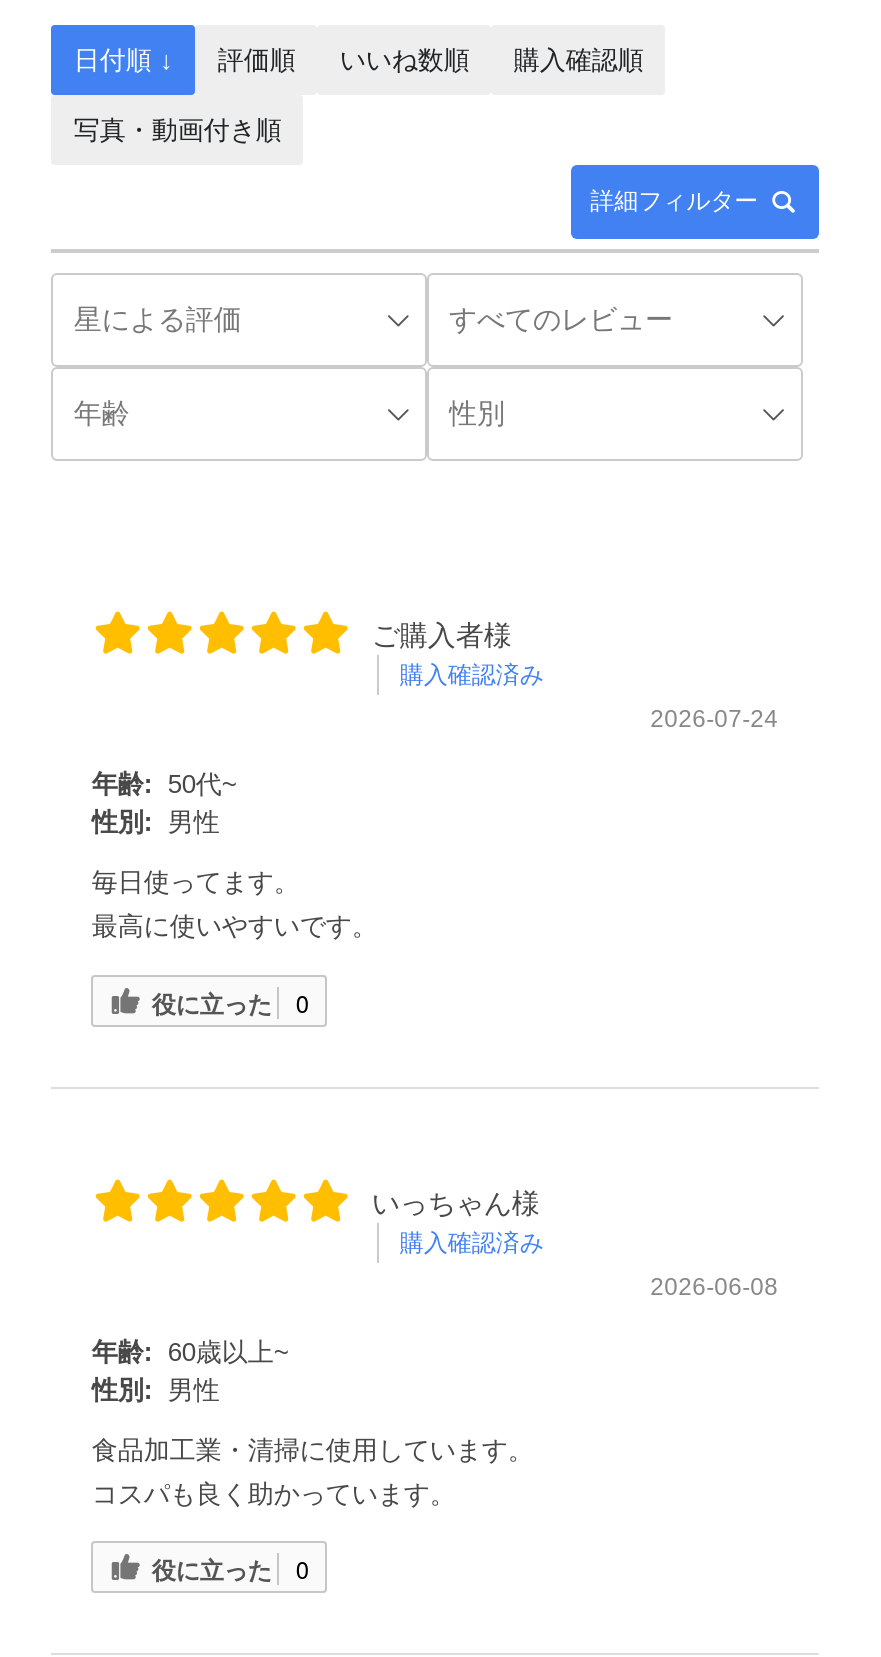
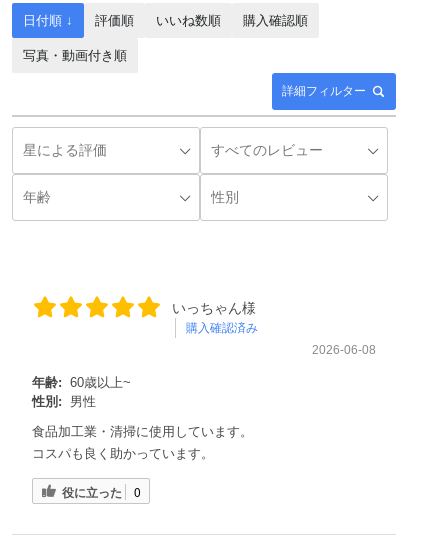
[92,619,778,1021] ご購入者様 | 購入確認済み | 2026-07-24 | 年齢: 50代~ | 性別: 男性 | 毎日使ってます。 | 最高に使いやすいです。 | 役に立った | 0 -> none

